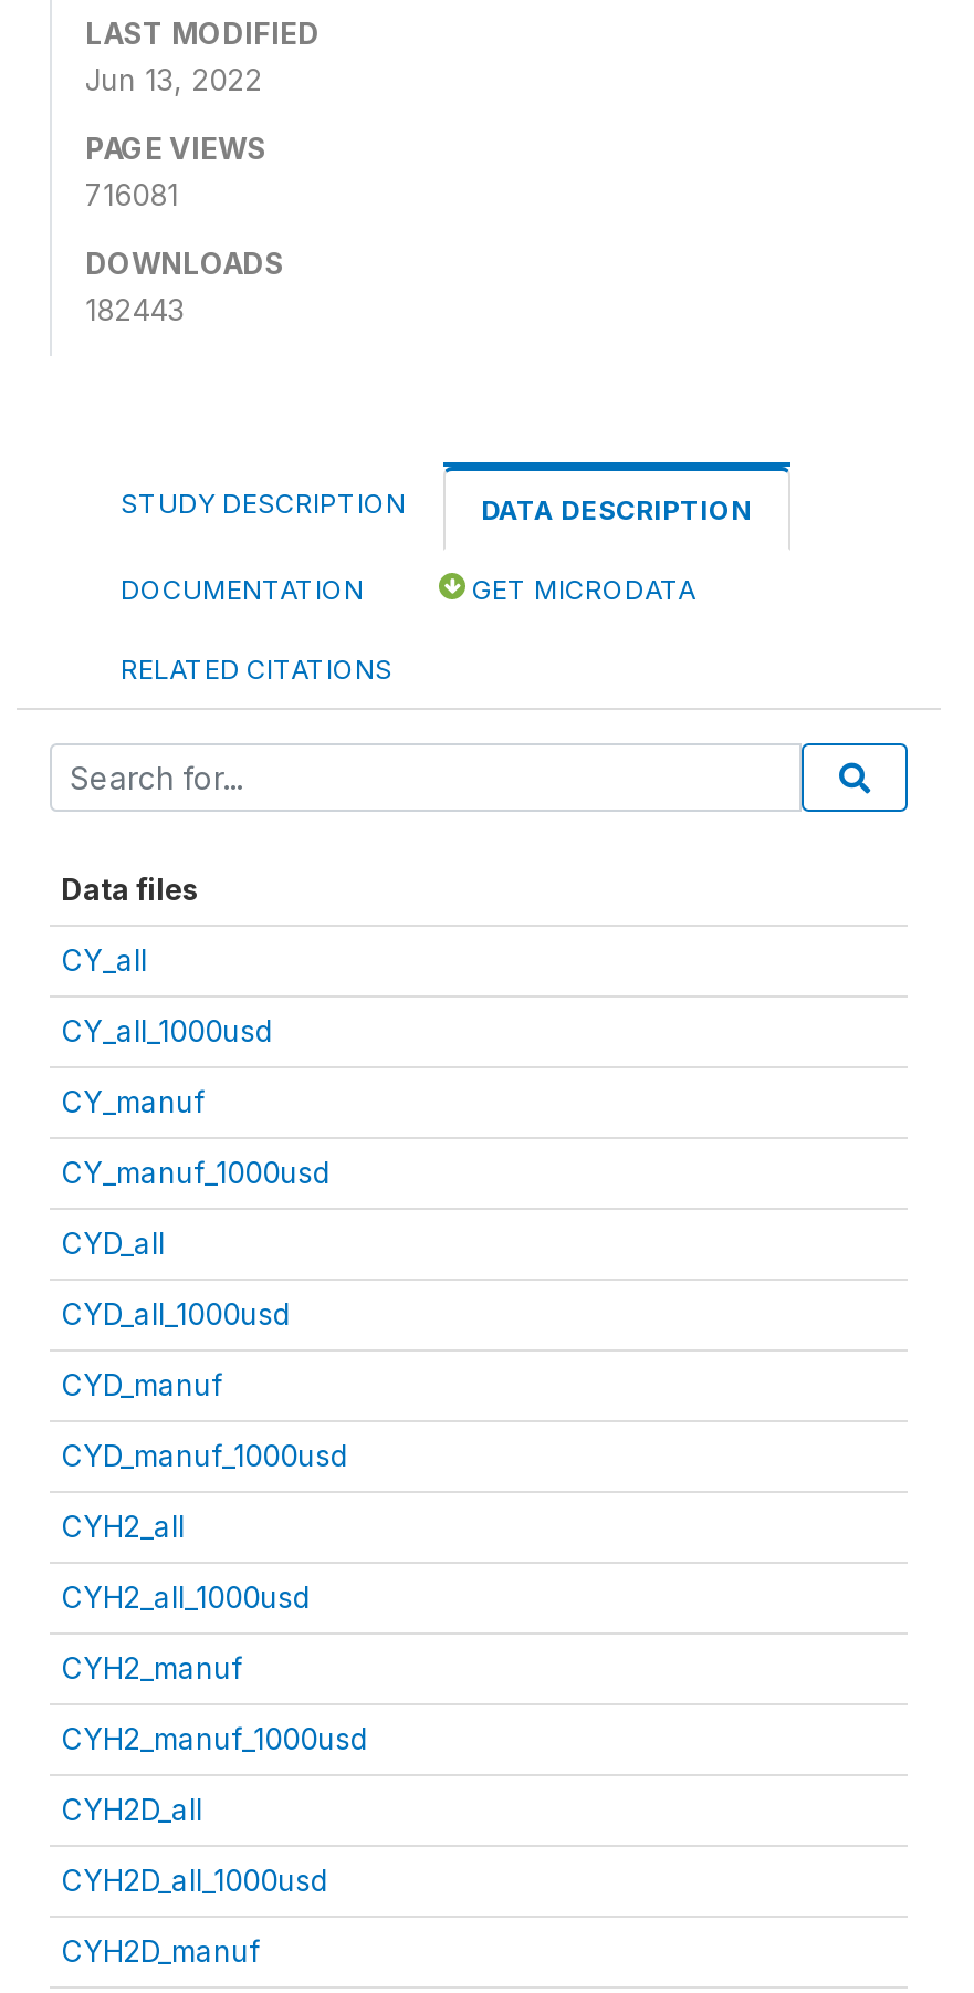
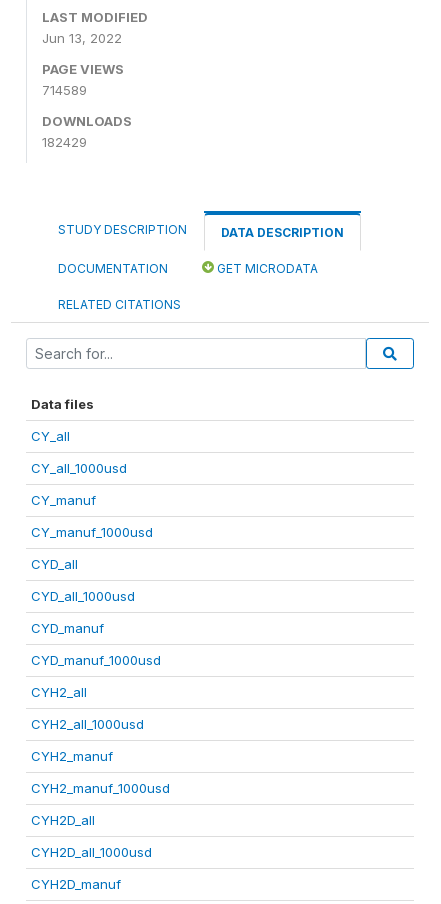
[85,176,178,211] 716081 -> [42,81,87,97] 714589
[85,291,185,326] 182443 -> [42,133,87,149] 182429

